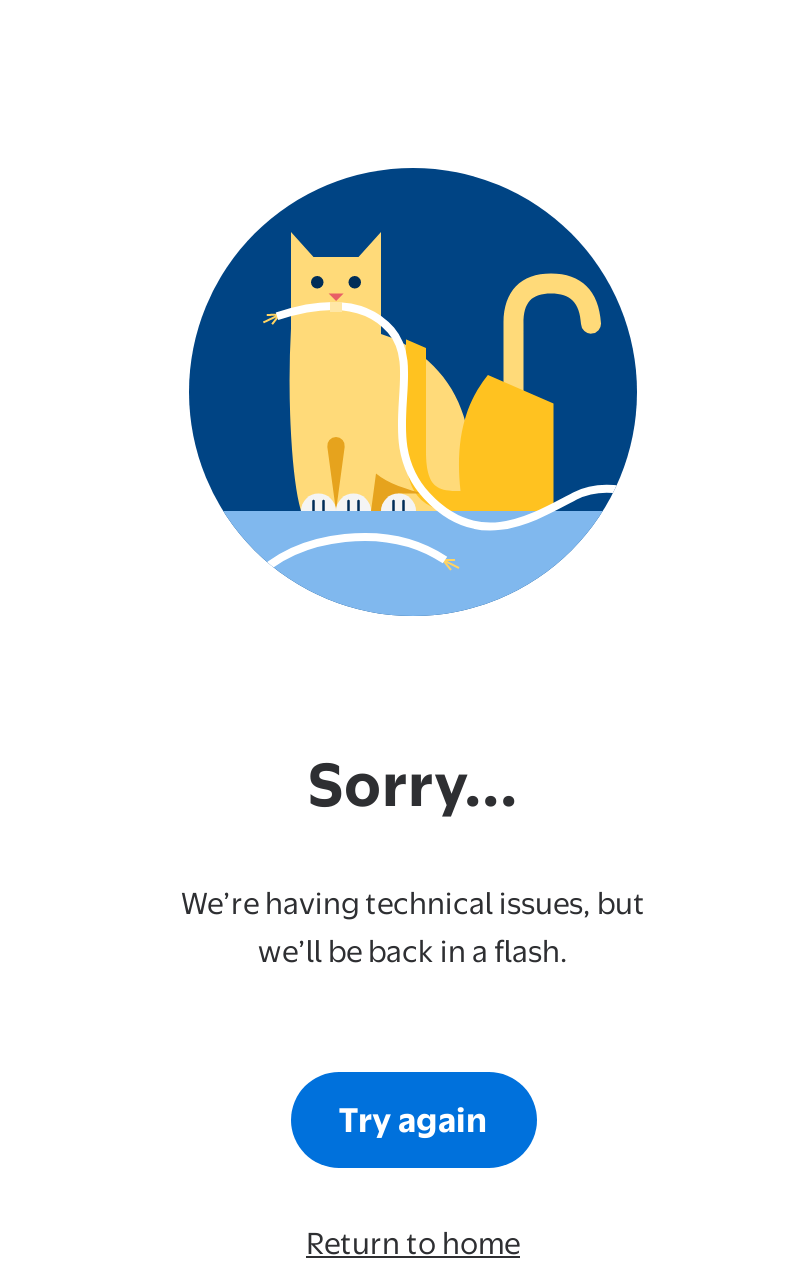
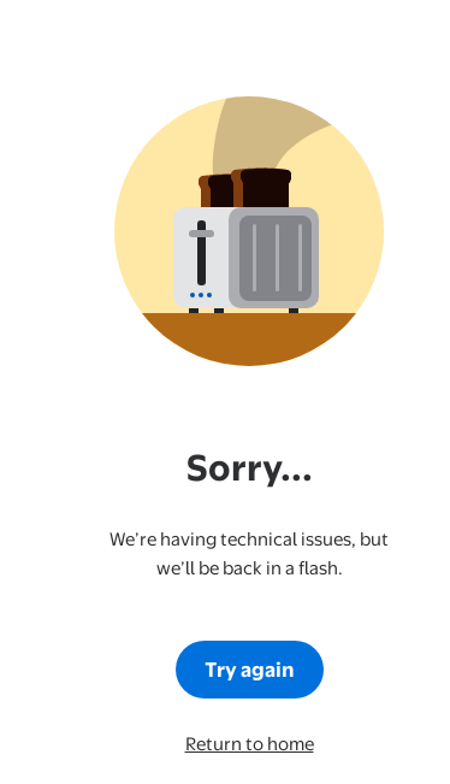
[187,166,639,618] [image] -> [114,96,384,367] [image]

